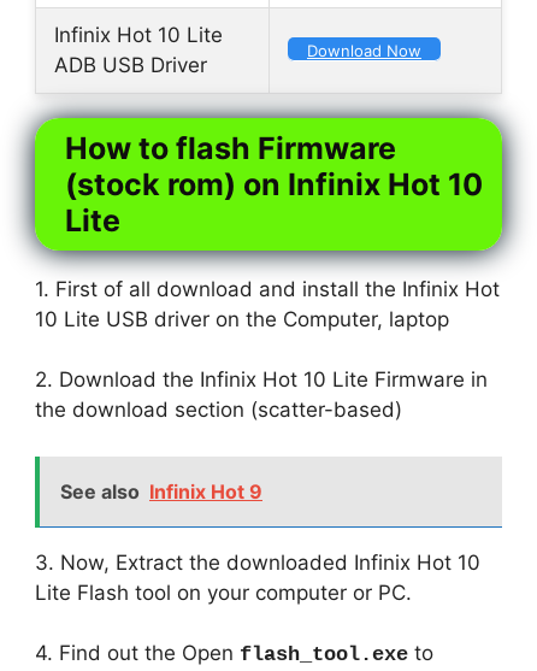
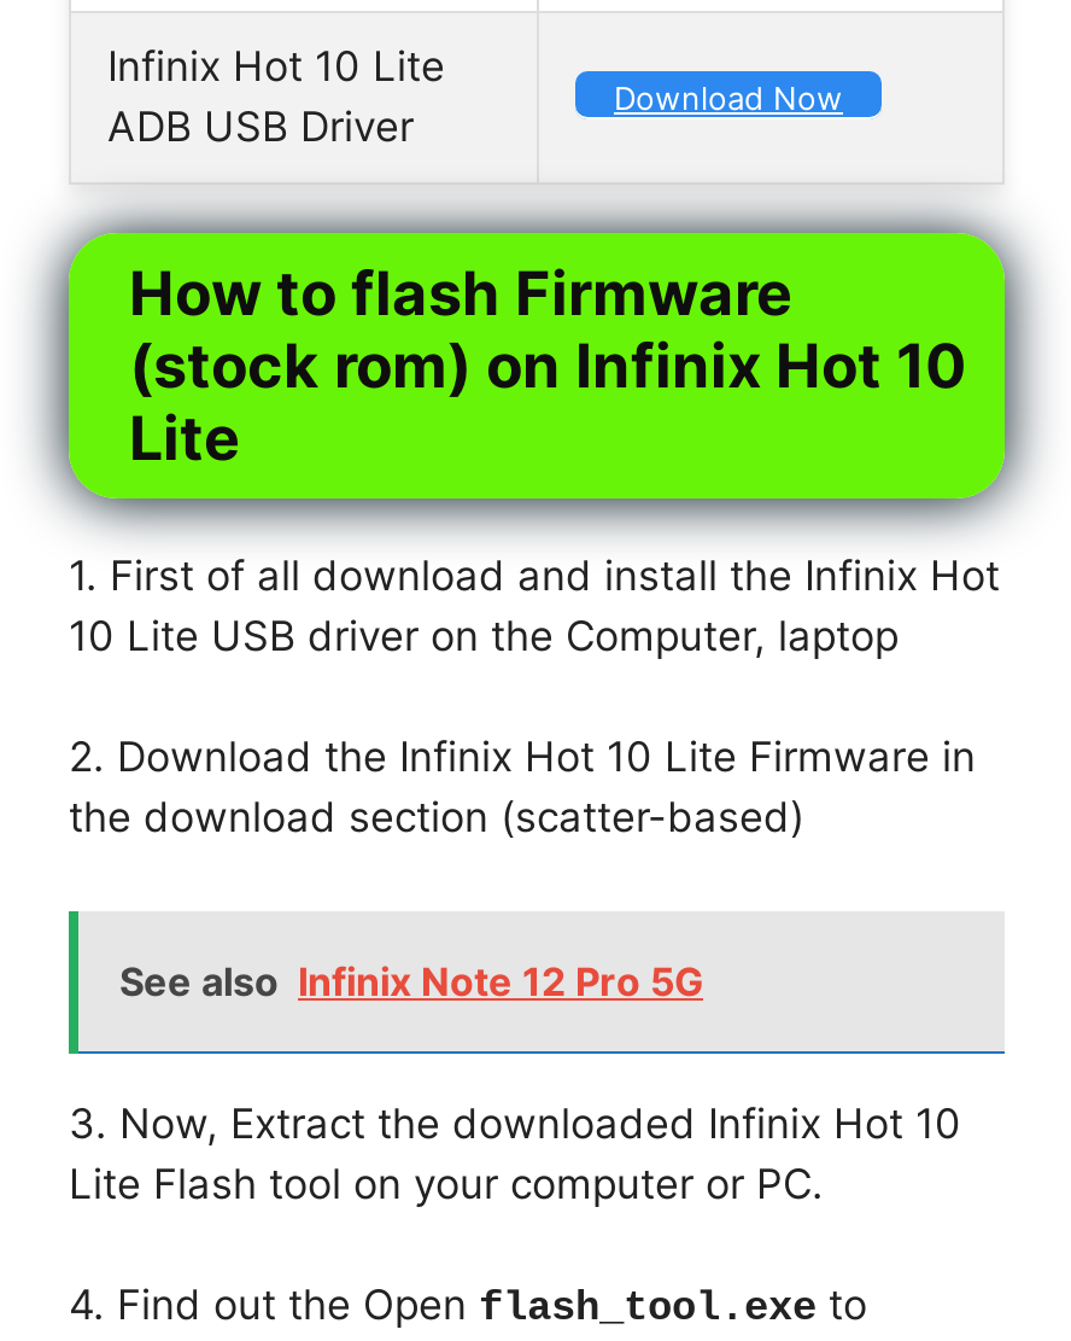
[60,479,262,503] See also Infinix Hot 9 -> [119,956,703,1004] See also Infinix Note 12 Pro 5G

